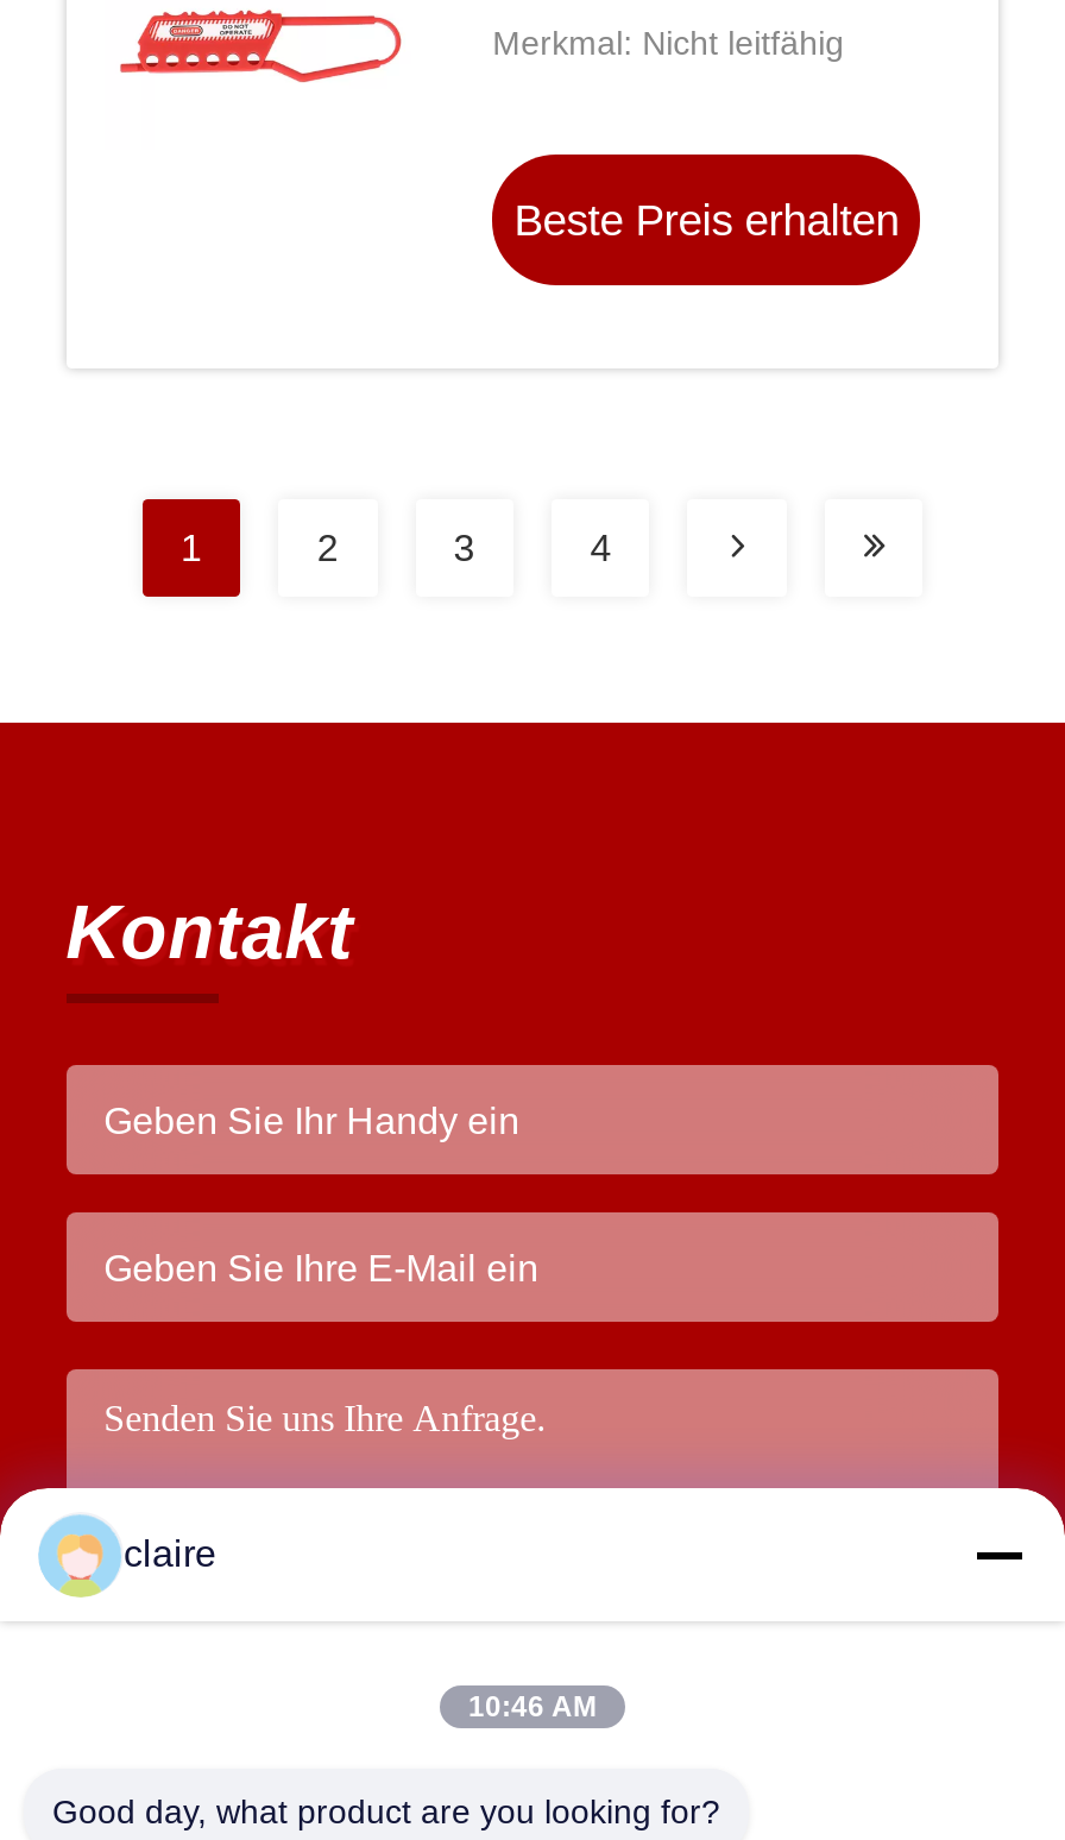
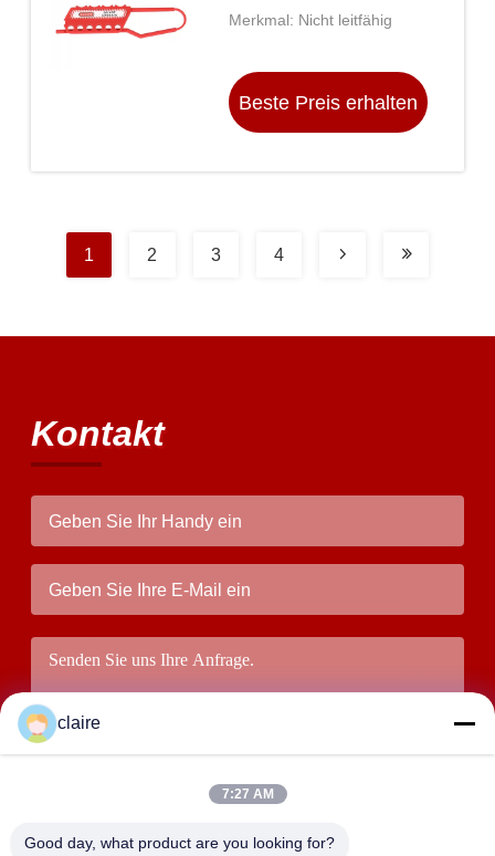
[468,1690,597,1724] 10:46 AM -> [222,786,273,802] 7:27 AM

